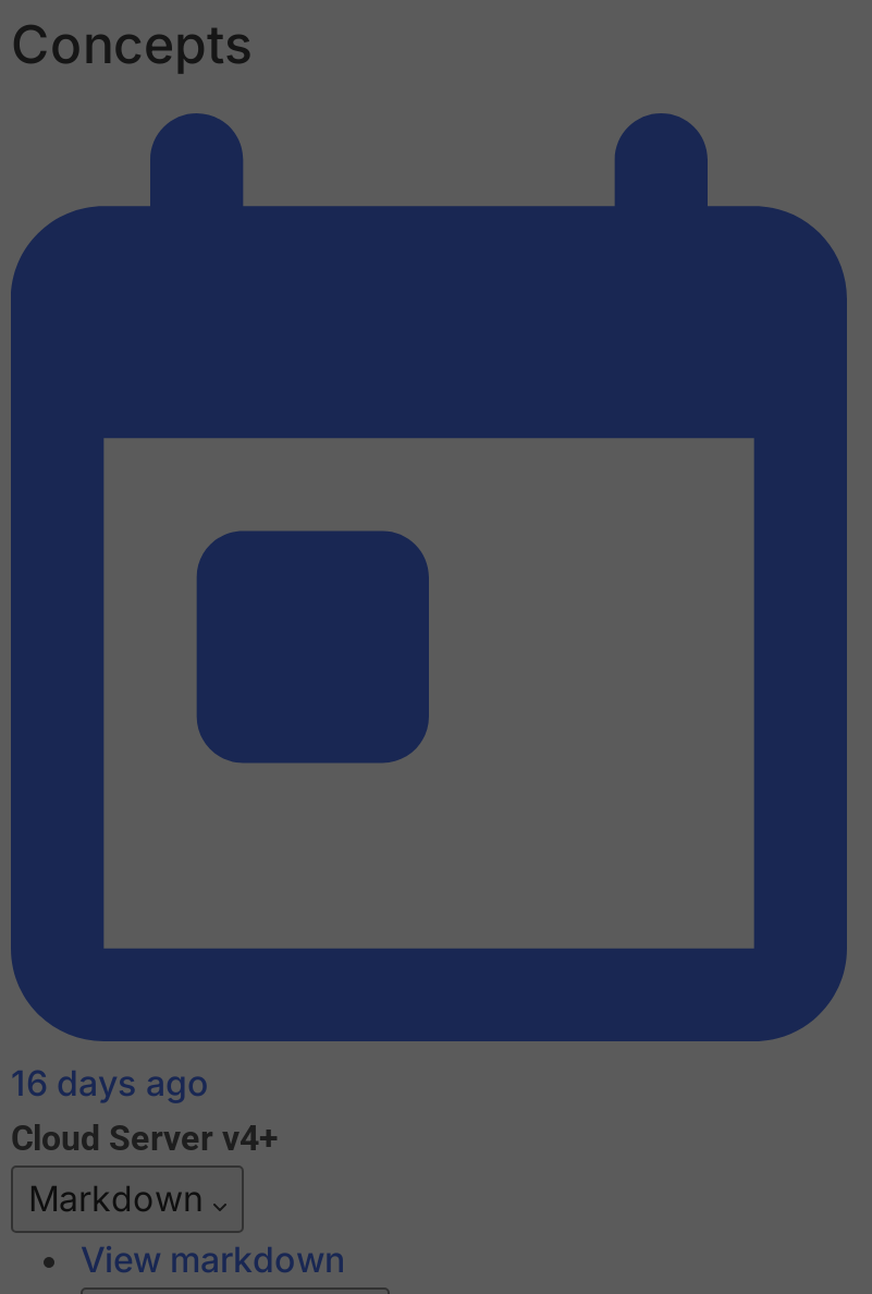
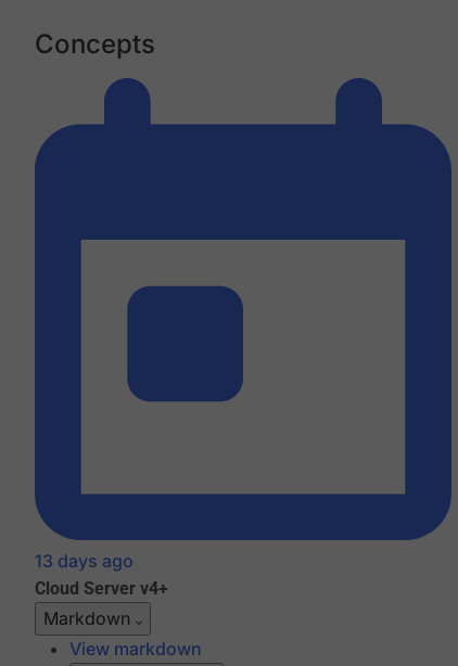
[11,1062,209,1106] 16 days ago -> [35,550,133,572] 13 days ago

